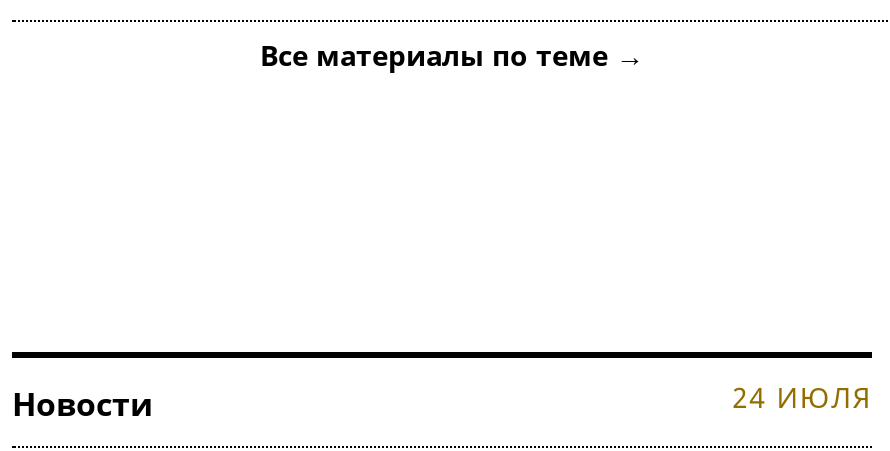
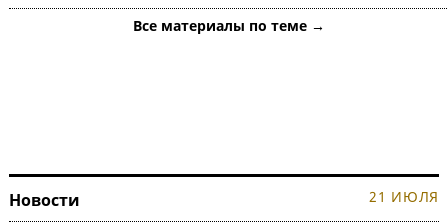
[732,377,872,415] 24 ИЮЛЯ -> [369,187,439,206] 21 ИЮЛЯ

